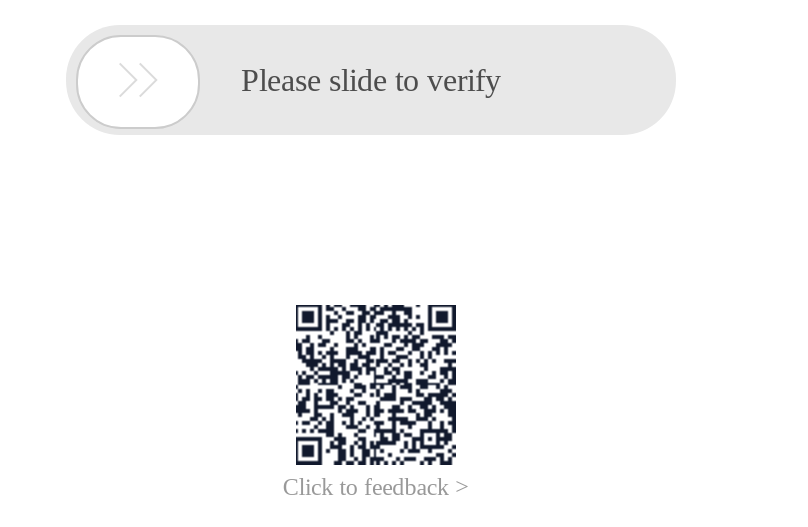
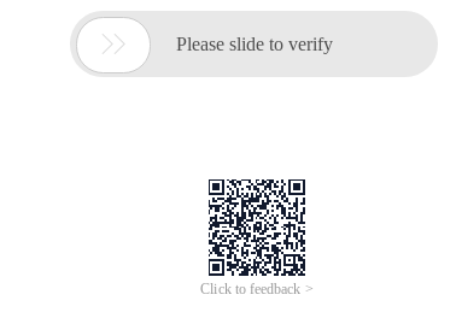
[296,305,458,467] [image] -> [209,179,306,277] [image]

